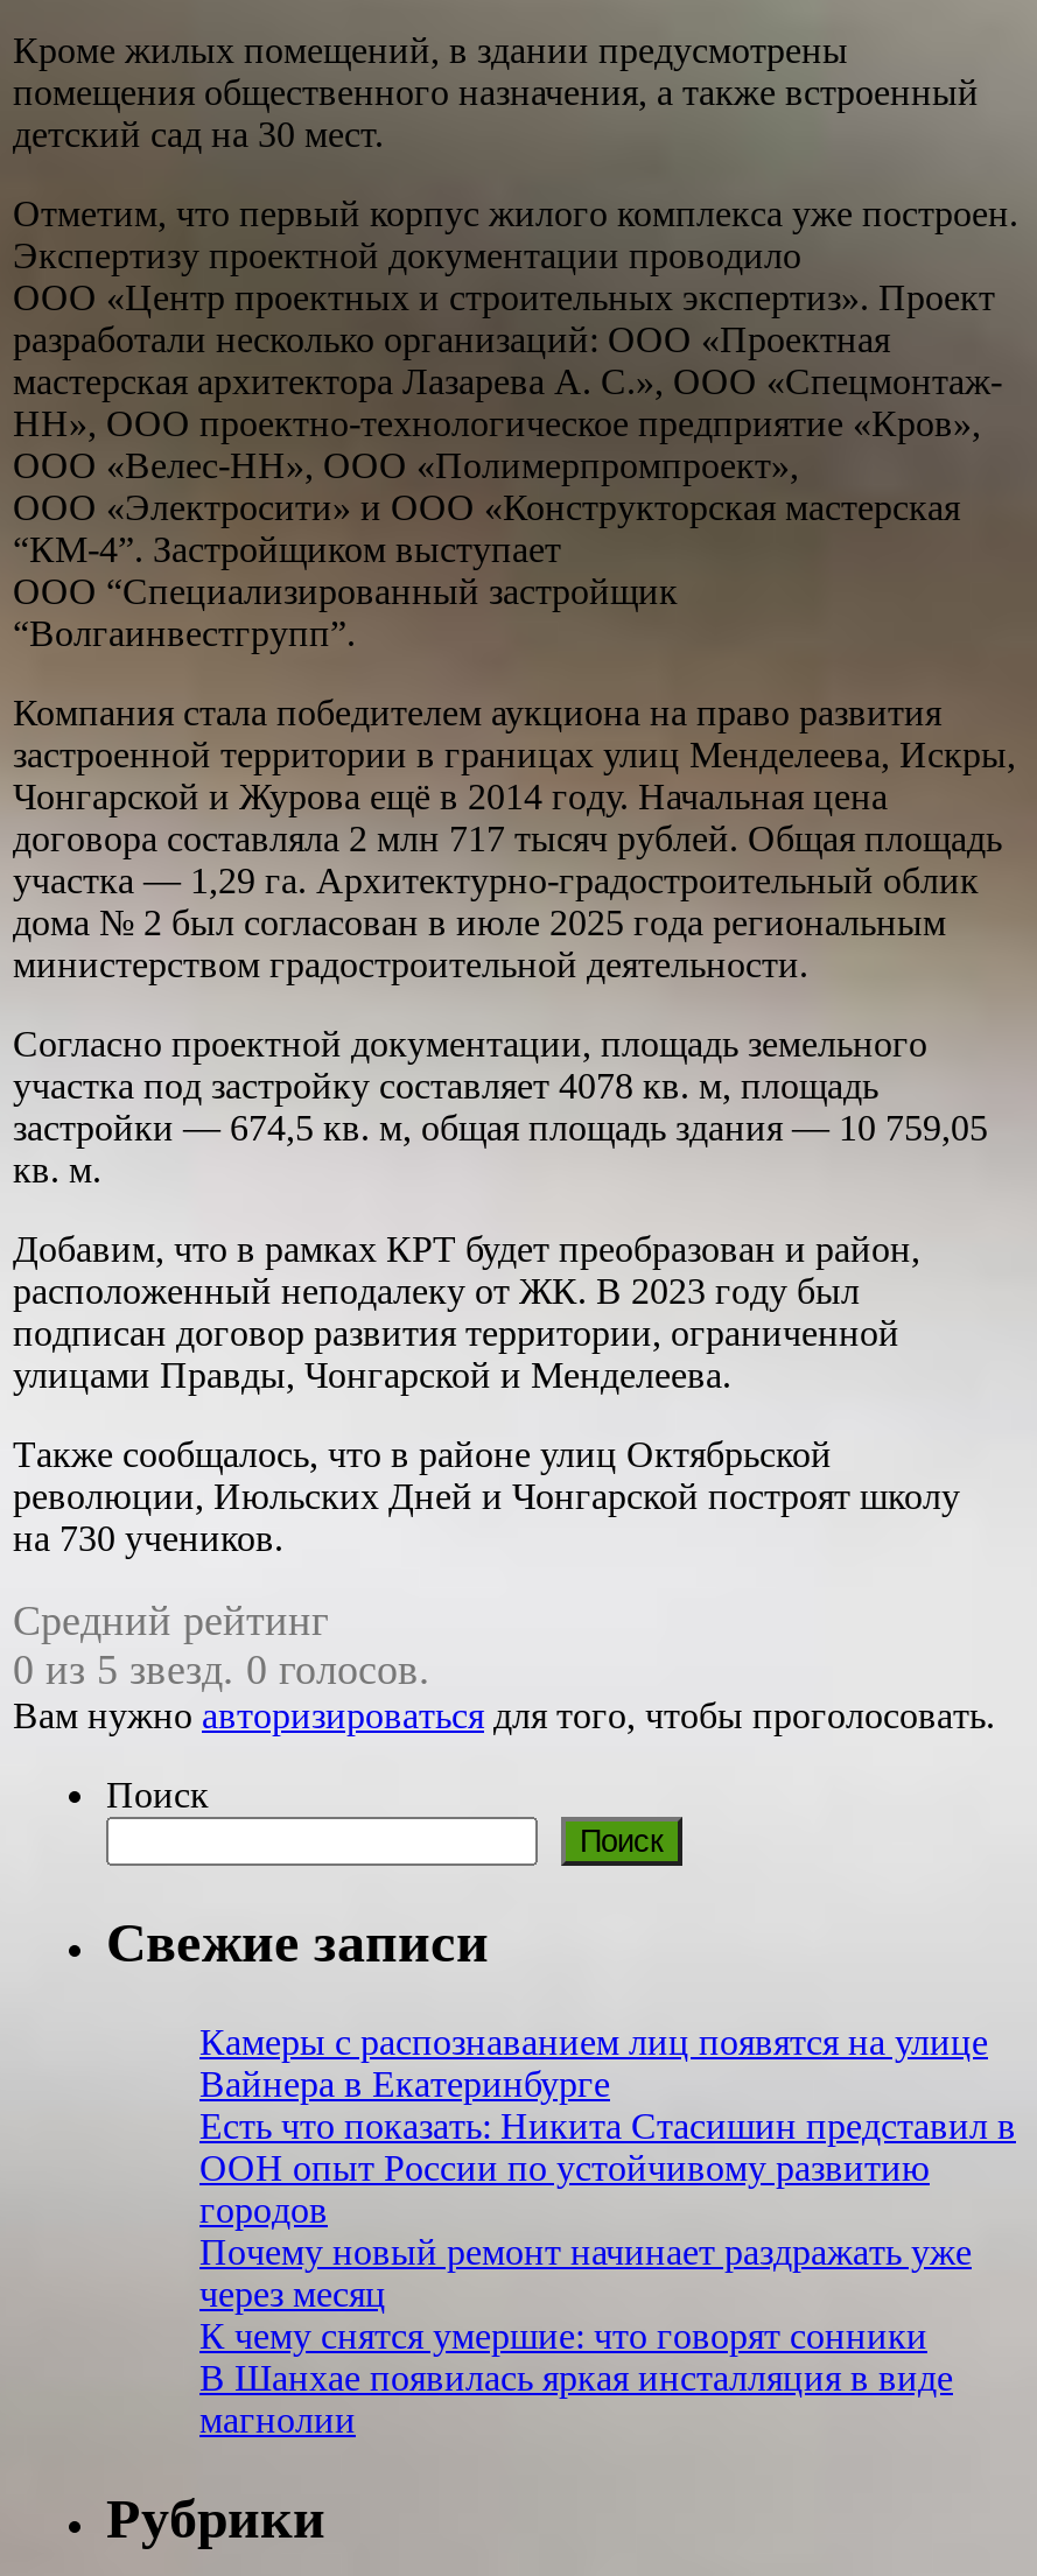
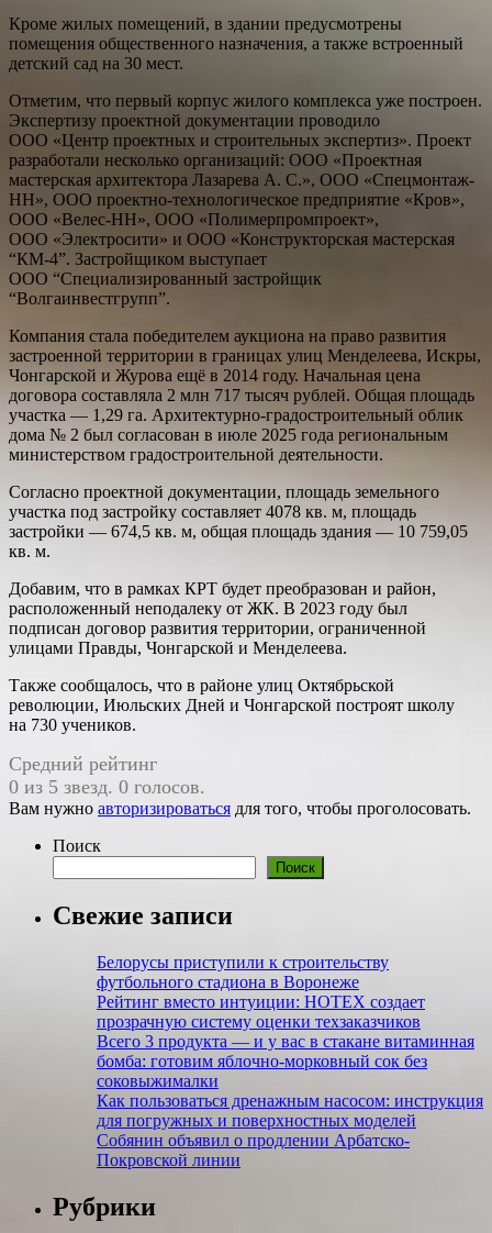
[199,2021,1016,2439] Камеры с распознаванием лиц появятся на улице | Вайнера в Екатеринбурге | Есть что показать: Никита Стасишин представил в | ООН опыт России по устойчивому развитию | городов | Почему новый ремонт начинает раздражать уже | через месяц | К чему снятся умершие: что говорят сонники | В Шанхае появилась яркая инсталляция в виде | магнолии -> [97,952,483,1169] Белорусы приступили к строительству | футбольного стадиона в Воронеже | Рейтинг вместо интуиции: НОТЕХ создает | прозрачную систему оценки техзаказчиков | Всего 3 продукта — и у вас в стакане витаминная | бомба: готовим яблочно-морковный сок без | соковыжималки | Как пользоваться дренажным насосом: инструкция | для погружных и поверхностных моделей | Собянин объявил о продлении Арбатско- | Покровской линии

